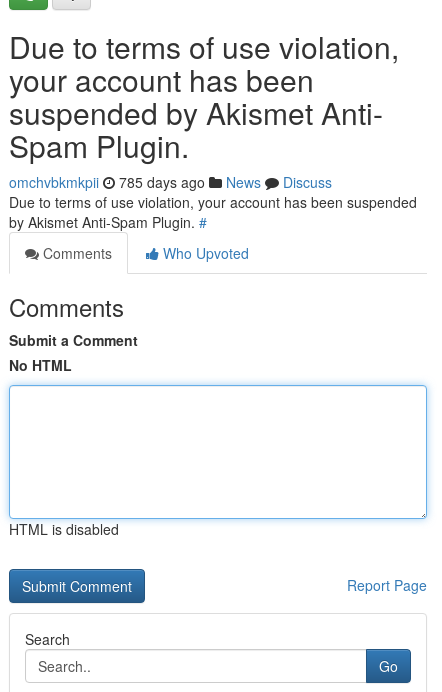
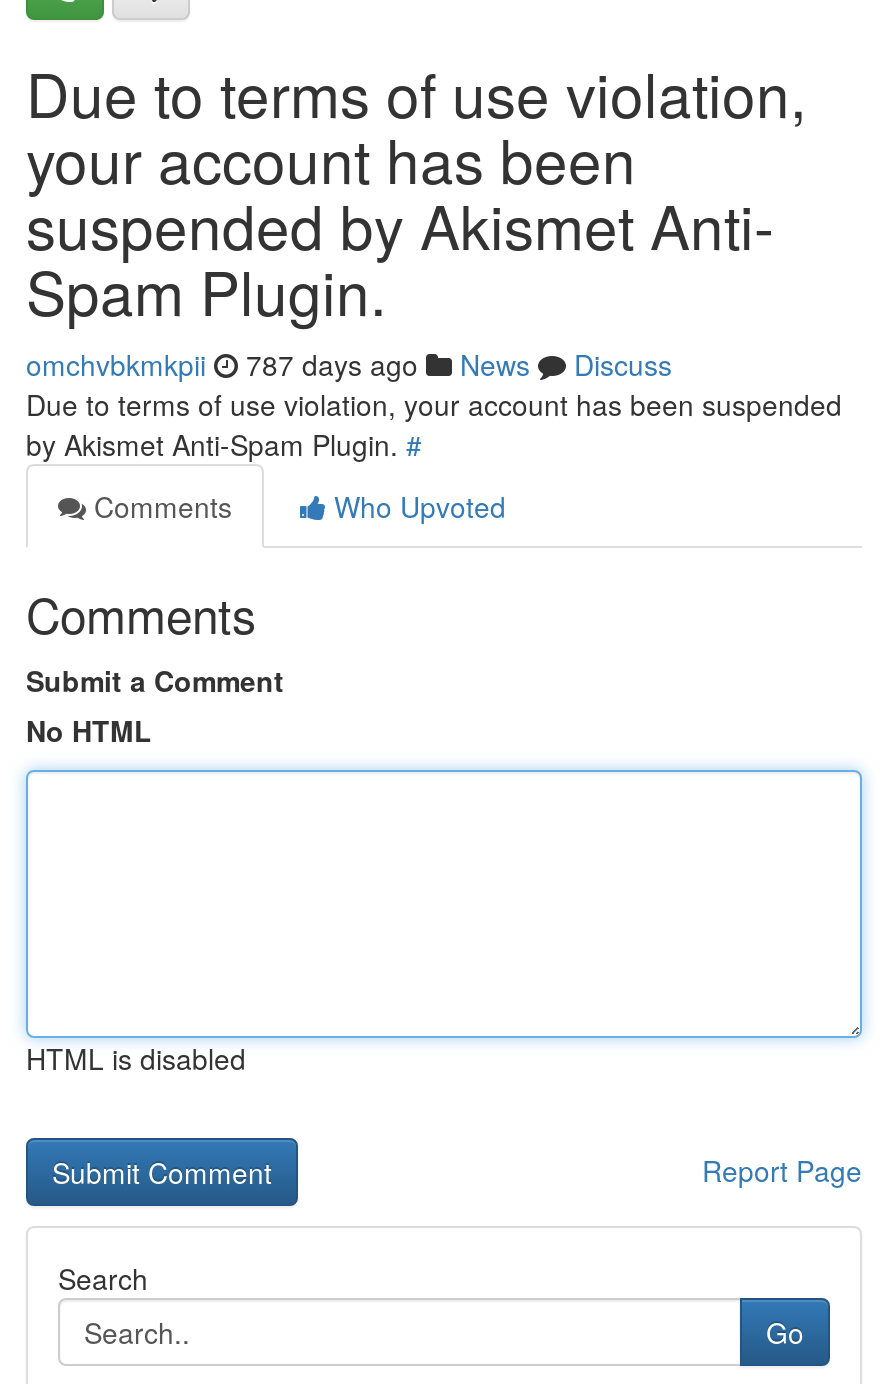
[9,172,332,192] omchvbkmkpii 785 days ago News Discuss -> [26,344,672,384] omchvbkmkpii 787 days ago News Discuss

